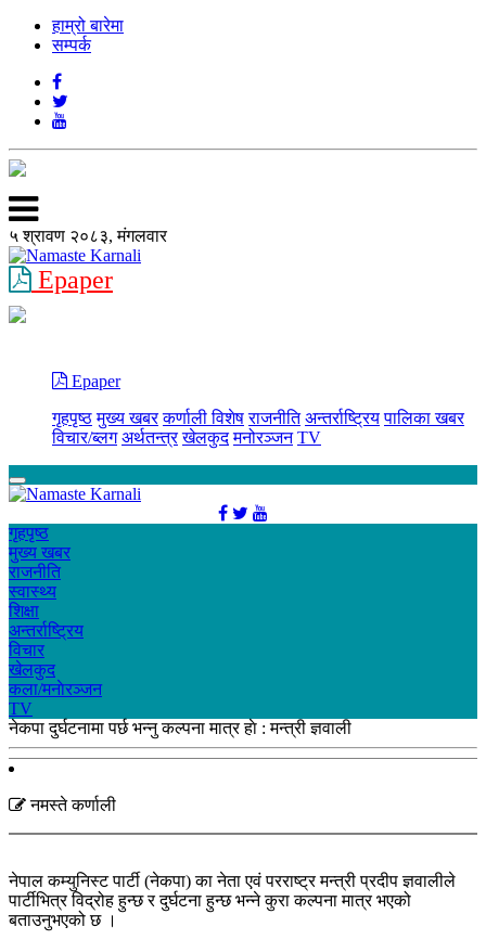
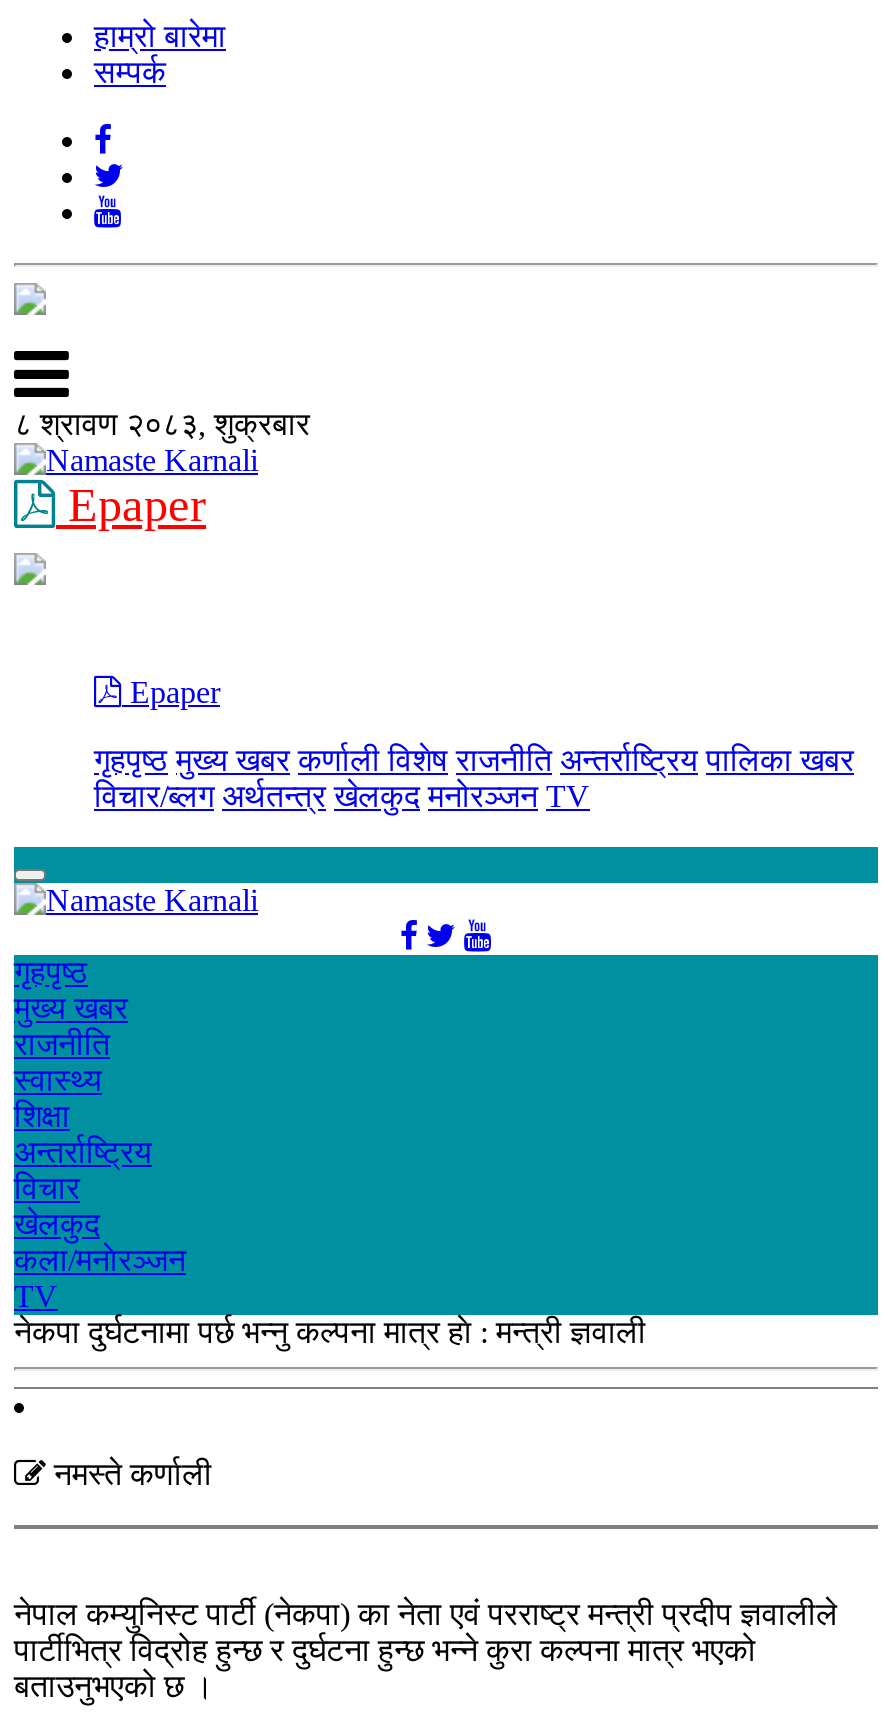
[9,227,167,245] ५ श्रावण २०८३, मंगलवार -> [14,407,310,441] ८ श्रावण २०८३, शुक्रबार

